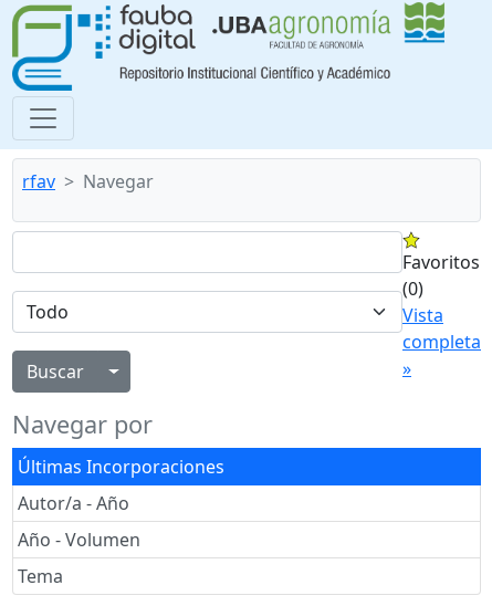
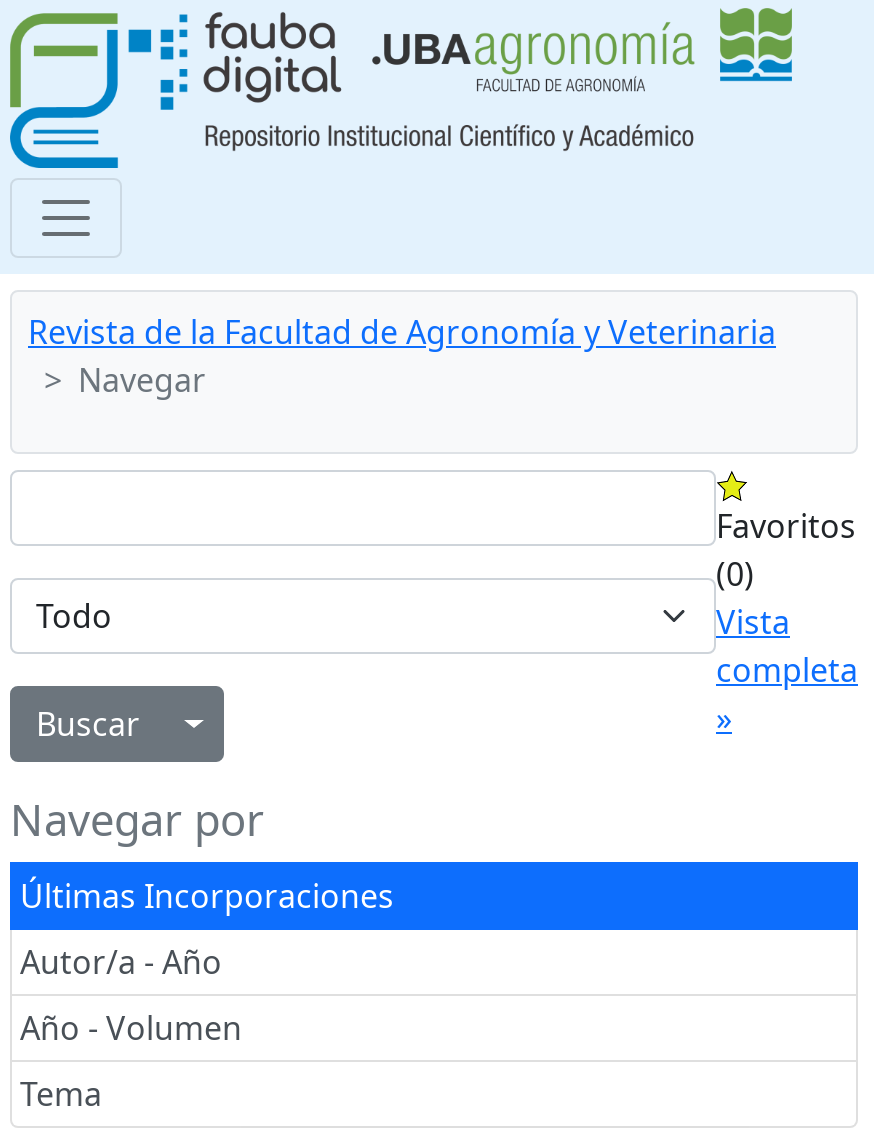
[22,169,55,194] rfav -> [28,310,776,354] Revista de la Facultad de Agronomía y Veterinaria

